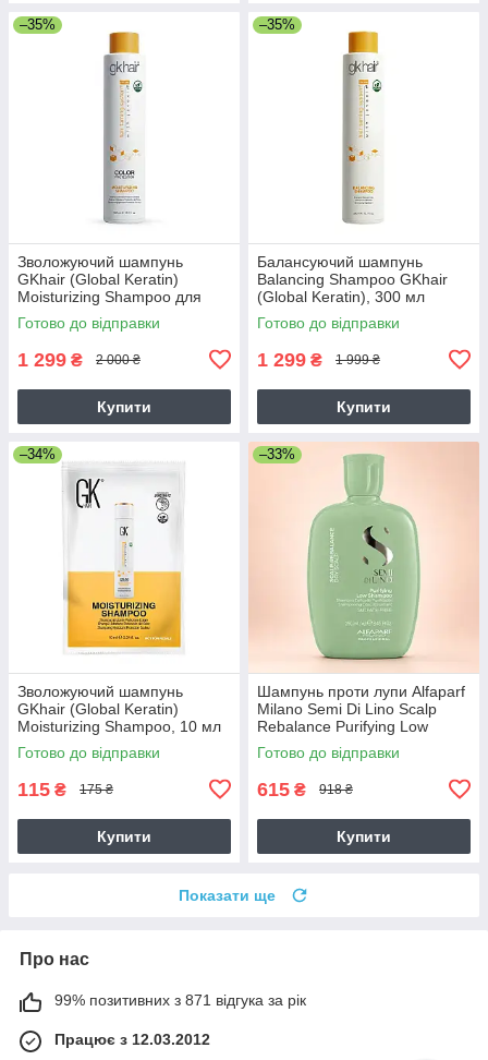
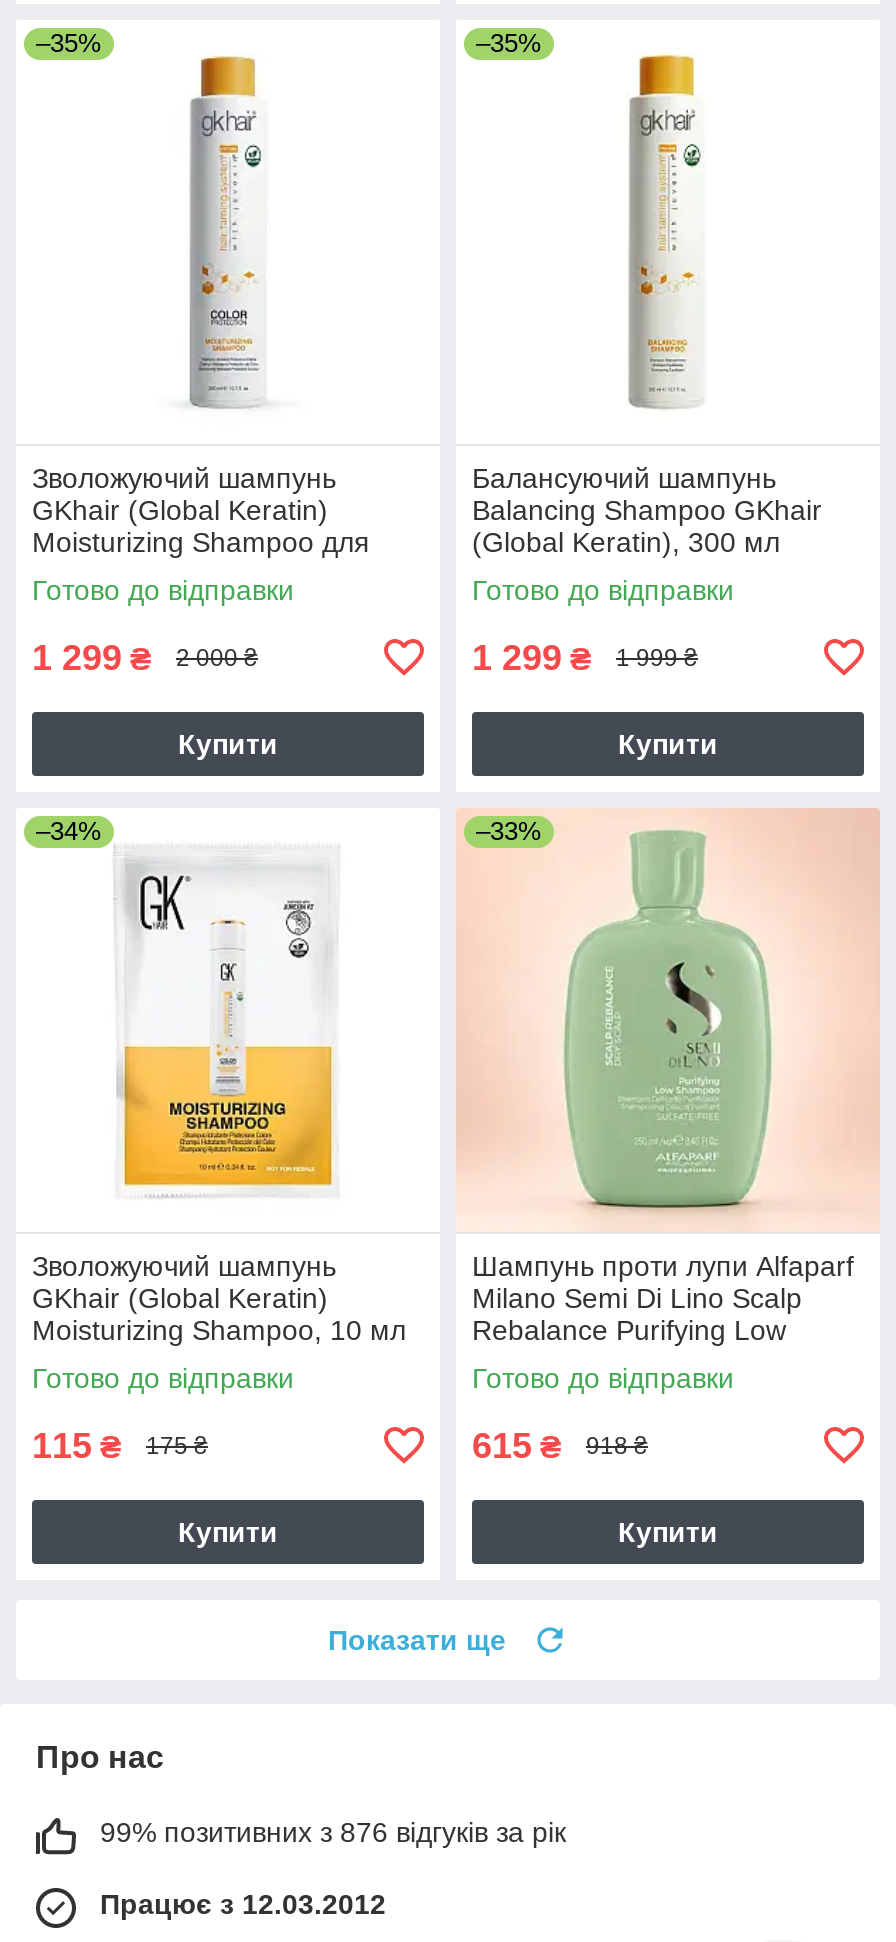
[54,991,306,1009] 99% позитивних з 871 відгука за рік -> [100,1816,566,1848] 99% позитивних з 876 відгуків за рік

